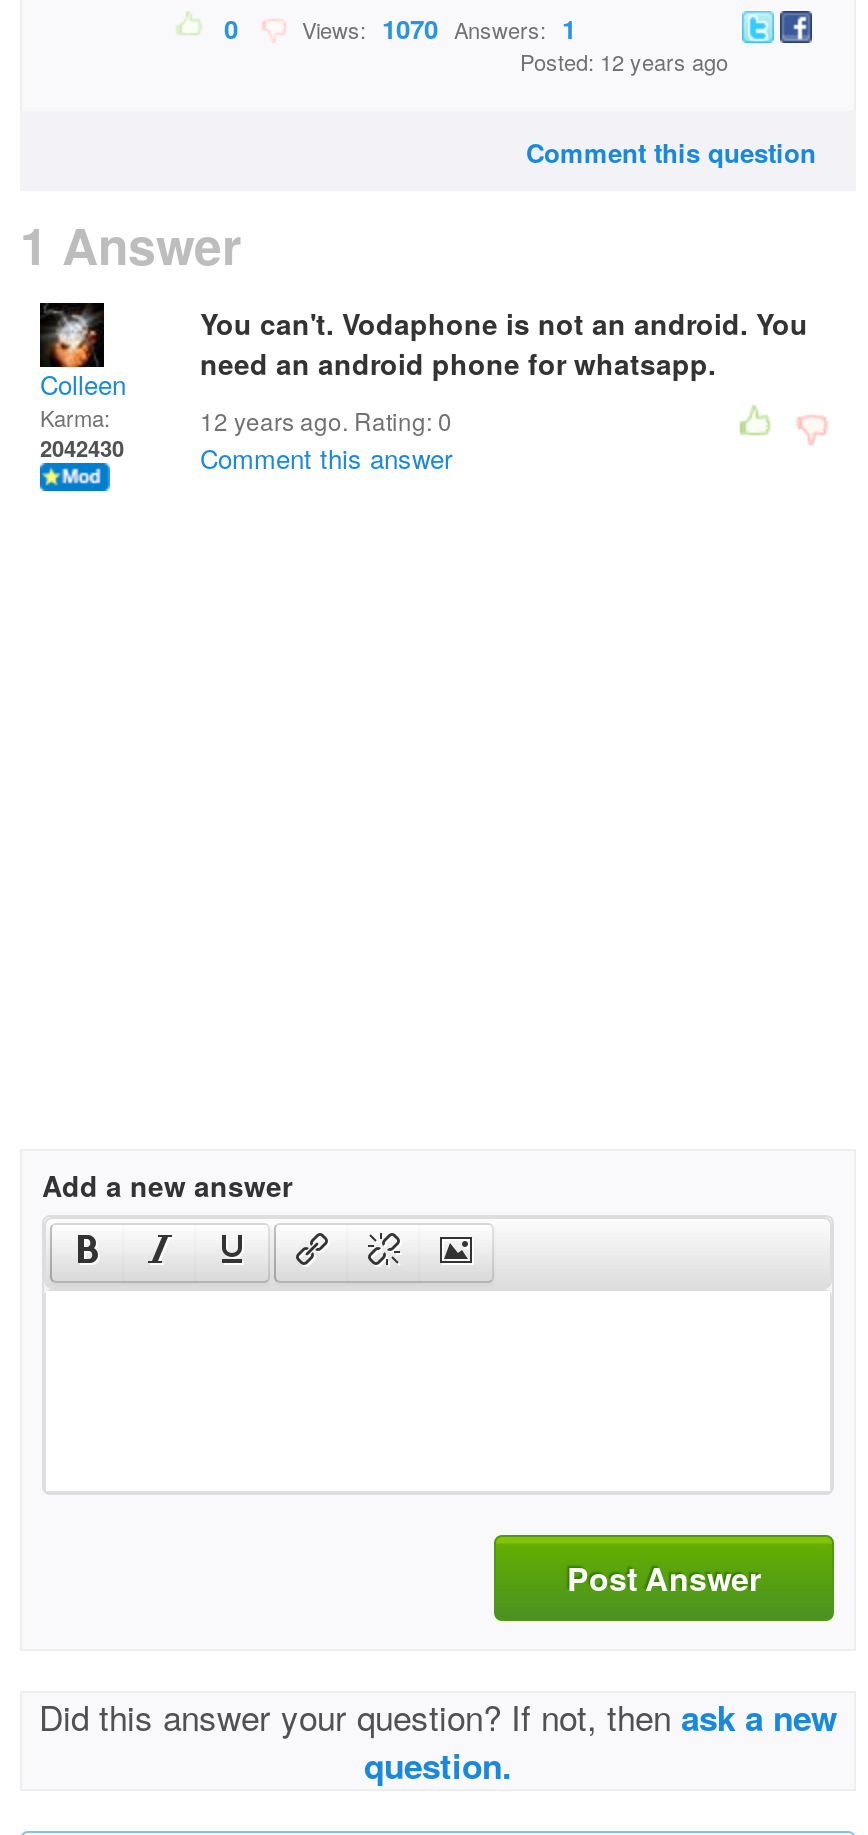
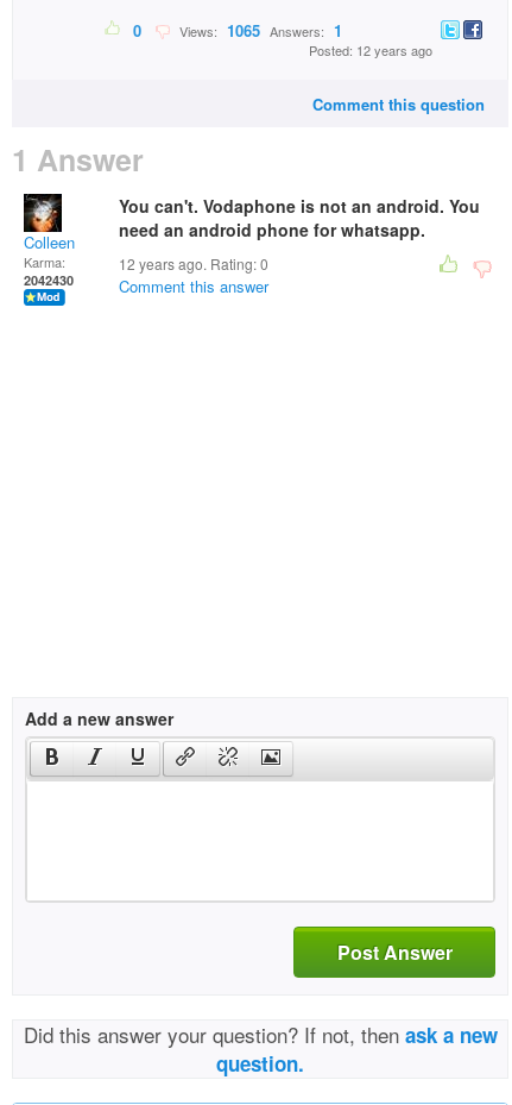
[290,9,576,47] Views: 1070 Answers: 1 -> [172,19,342,42] Views: 1065 Answers: 1

